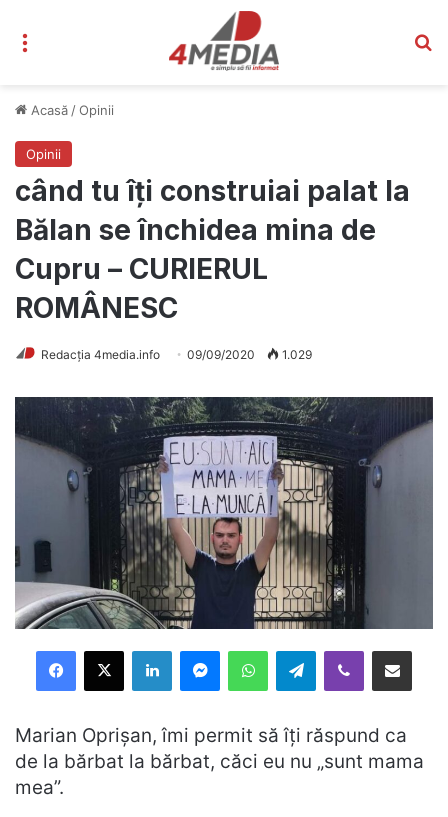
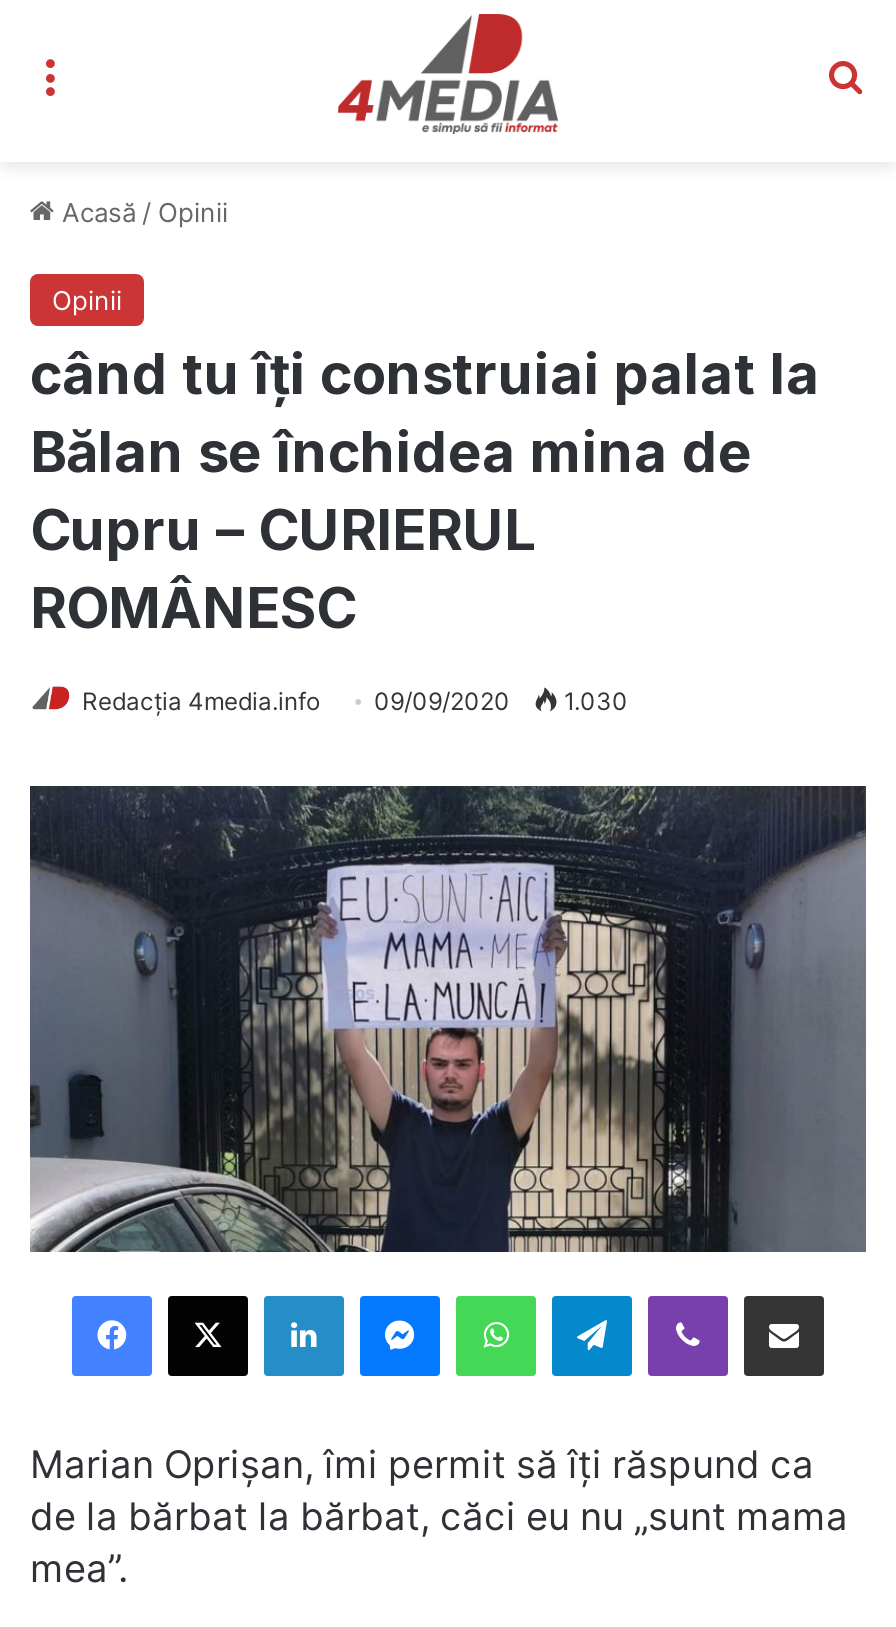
[41,347,312,362] Redacția 4media.info 09/09/2020 1.029 -> [82,686,628,716] Redacția 4media.info 09/09/2020 1.030

